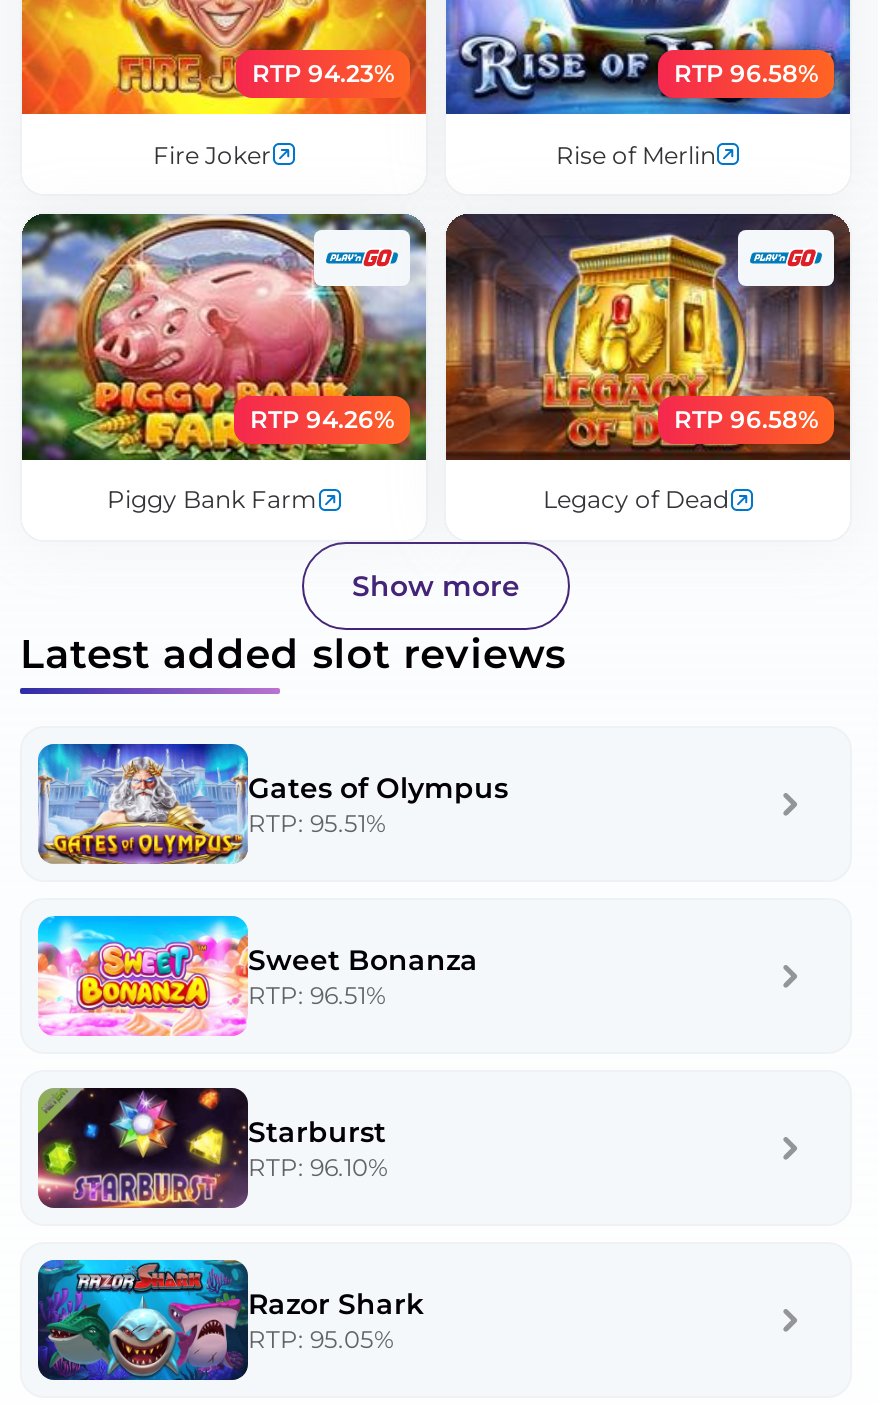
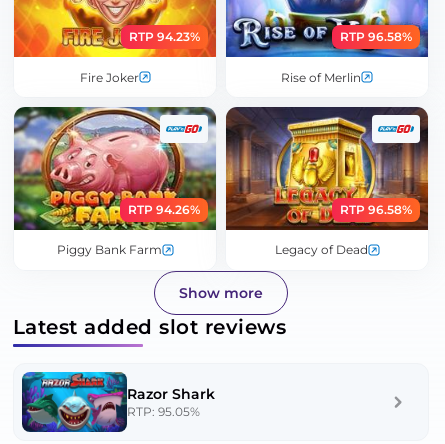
[36,742,508,866] [image] | Gates of Olympus | RTP: 95.51% -> none
[36,914,478,1038] [image] | Sweet Bonanza | RTP: 96.51% -> none
[36,1086,388,1210] [image] | Starburst | RTP: 96.10% -> none

